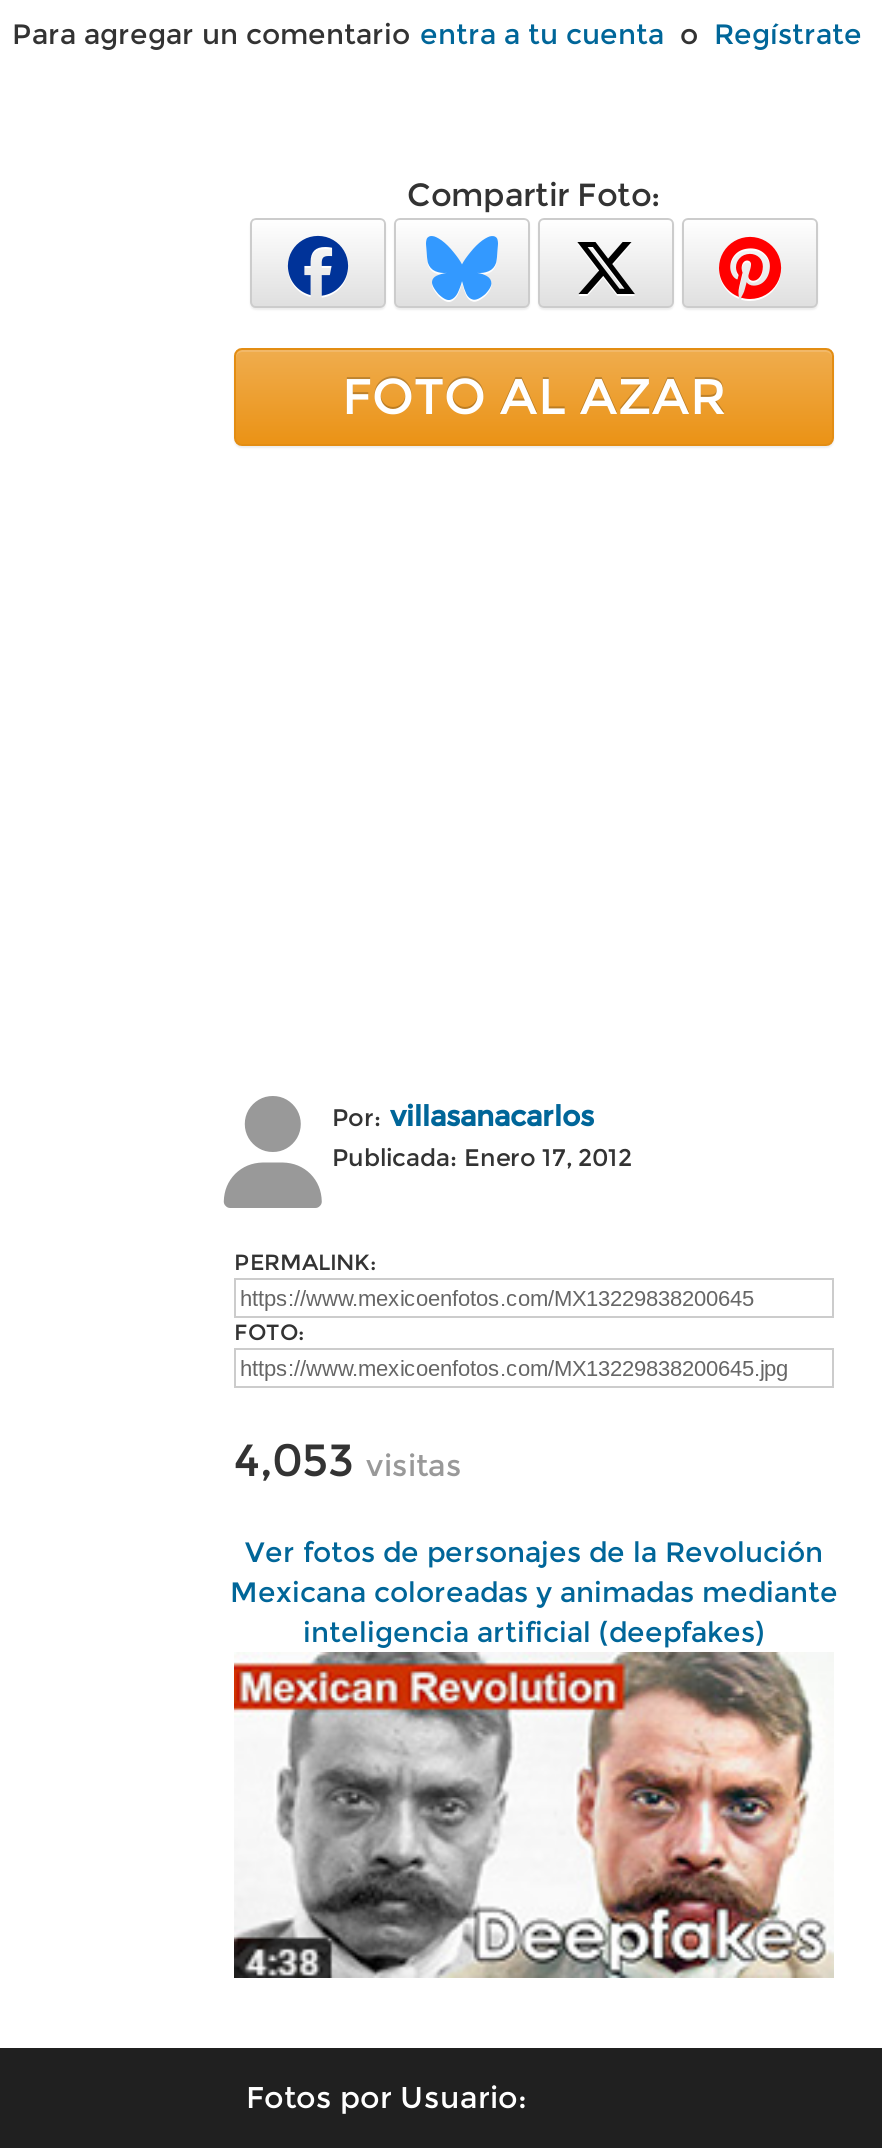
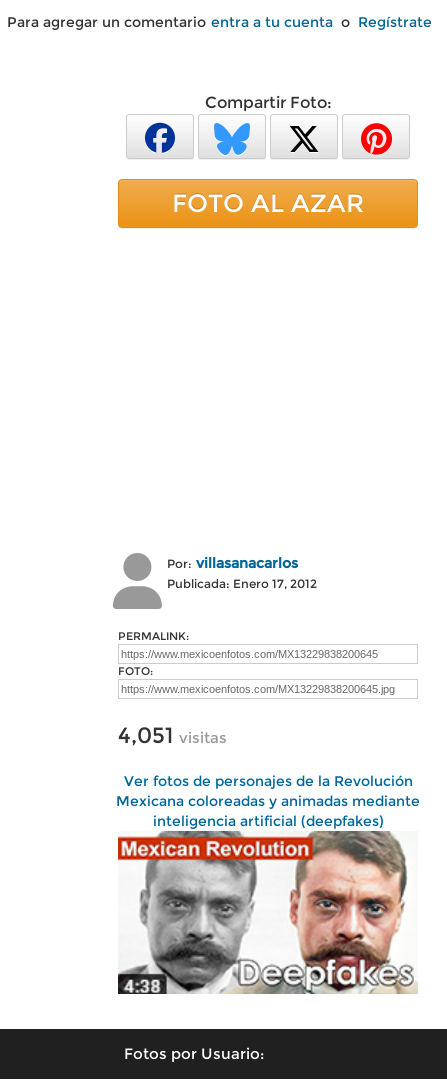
[234,1432,462,1488] 4,053 visitas -> [118,721,227,749] 4,051 visitas

